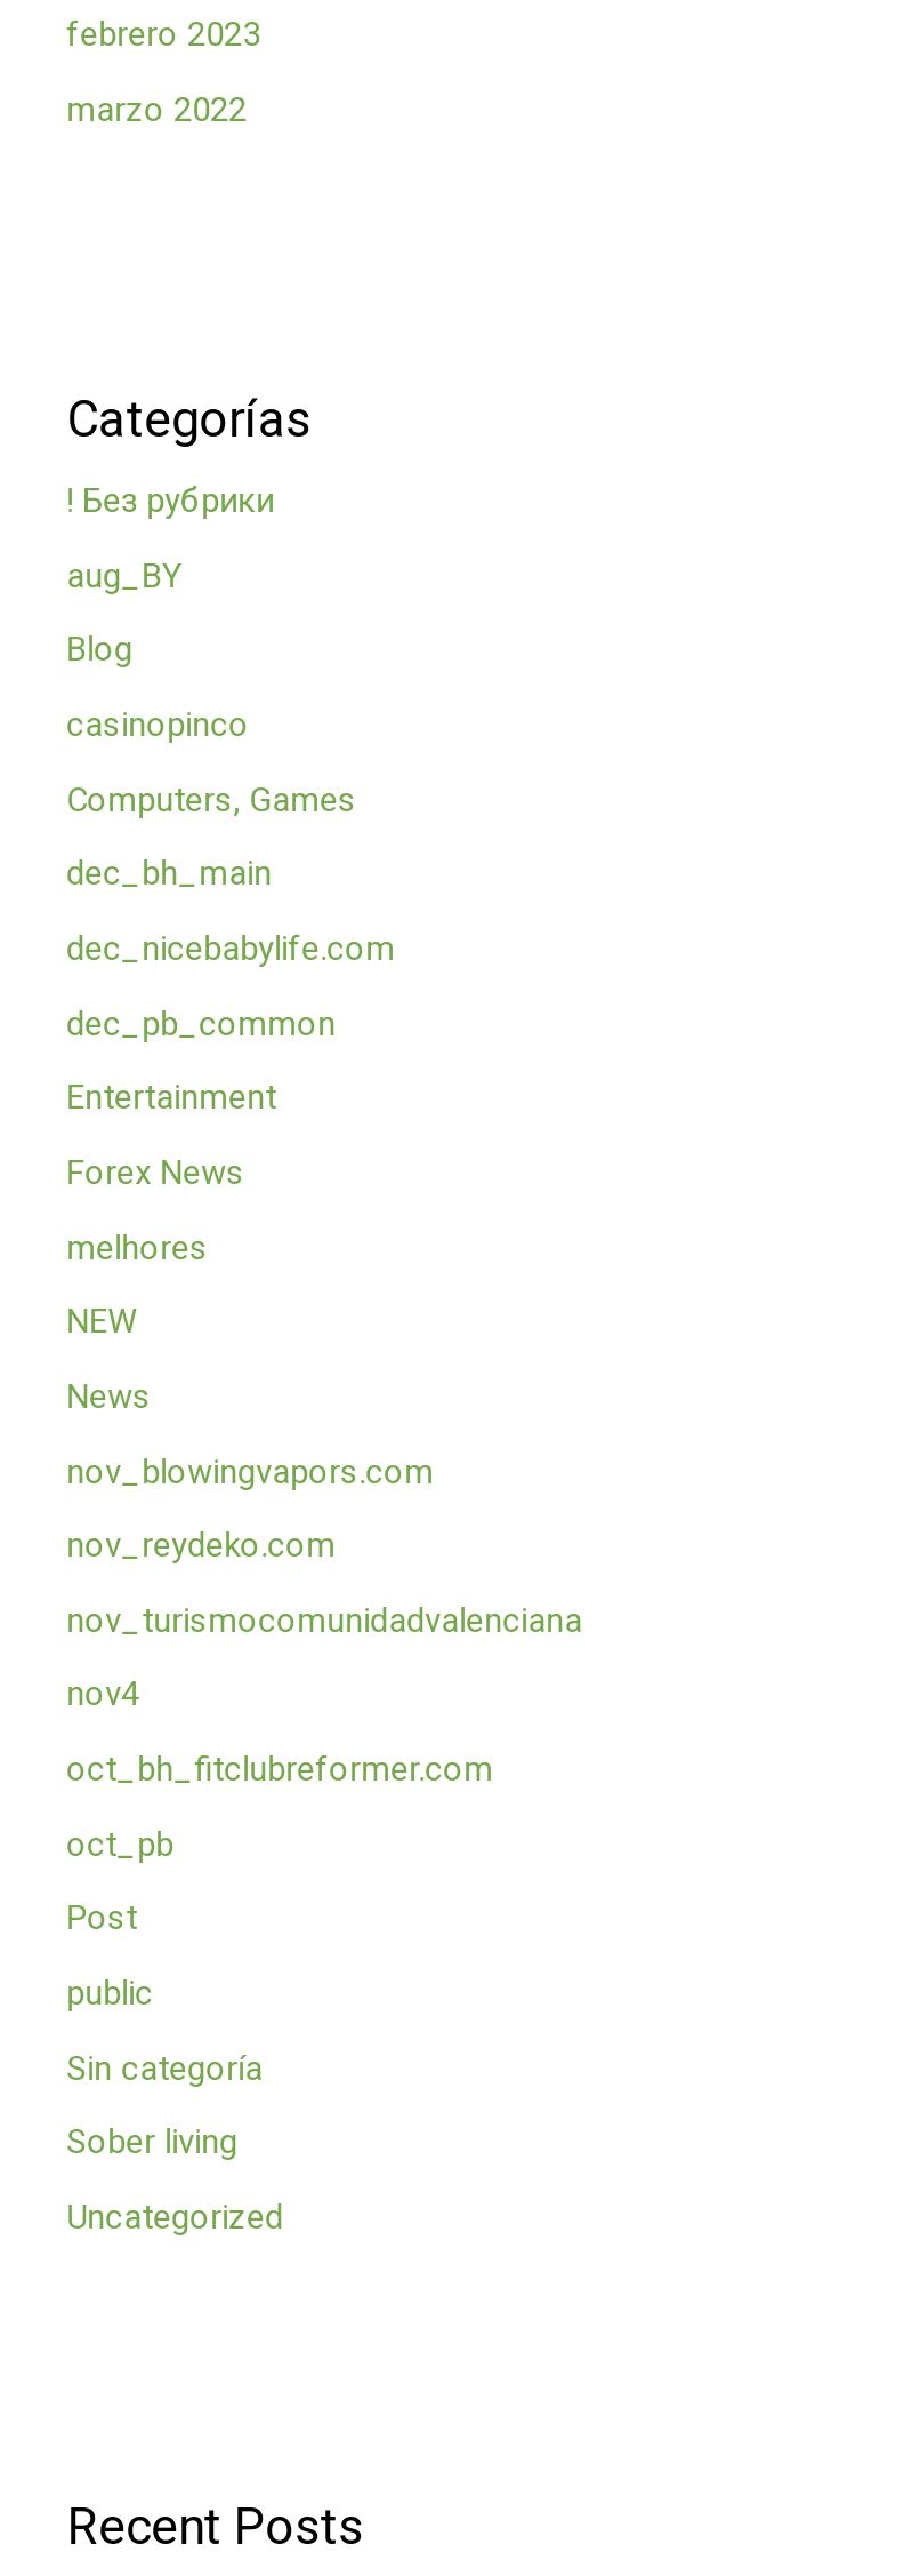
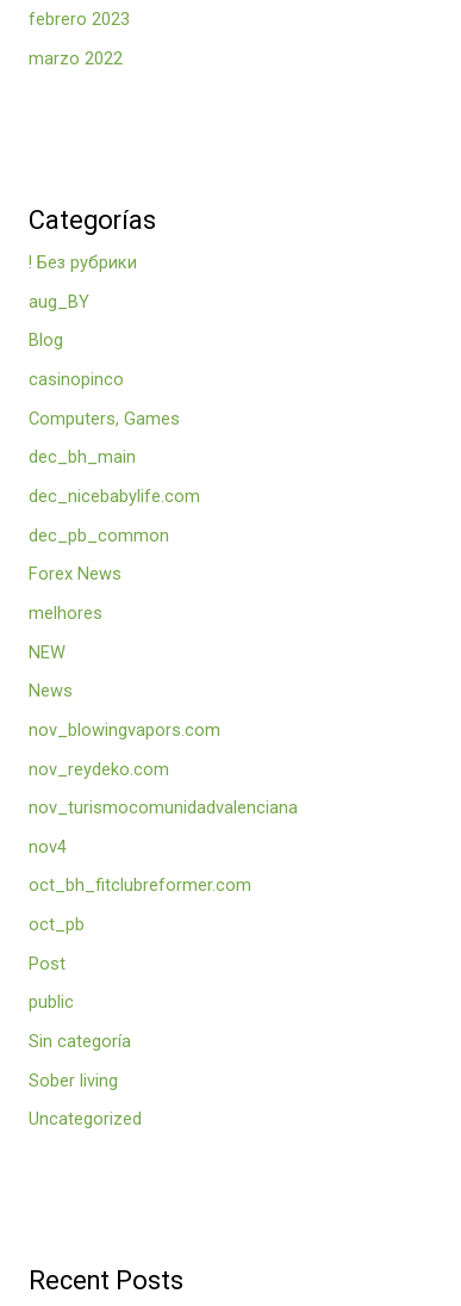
[67,1077,277,1118] Entertainment -> none

